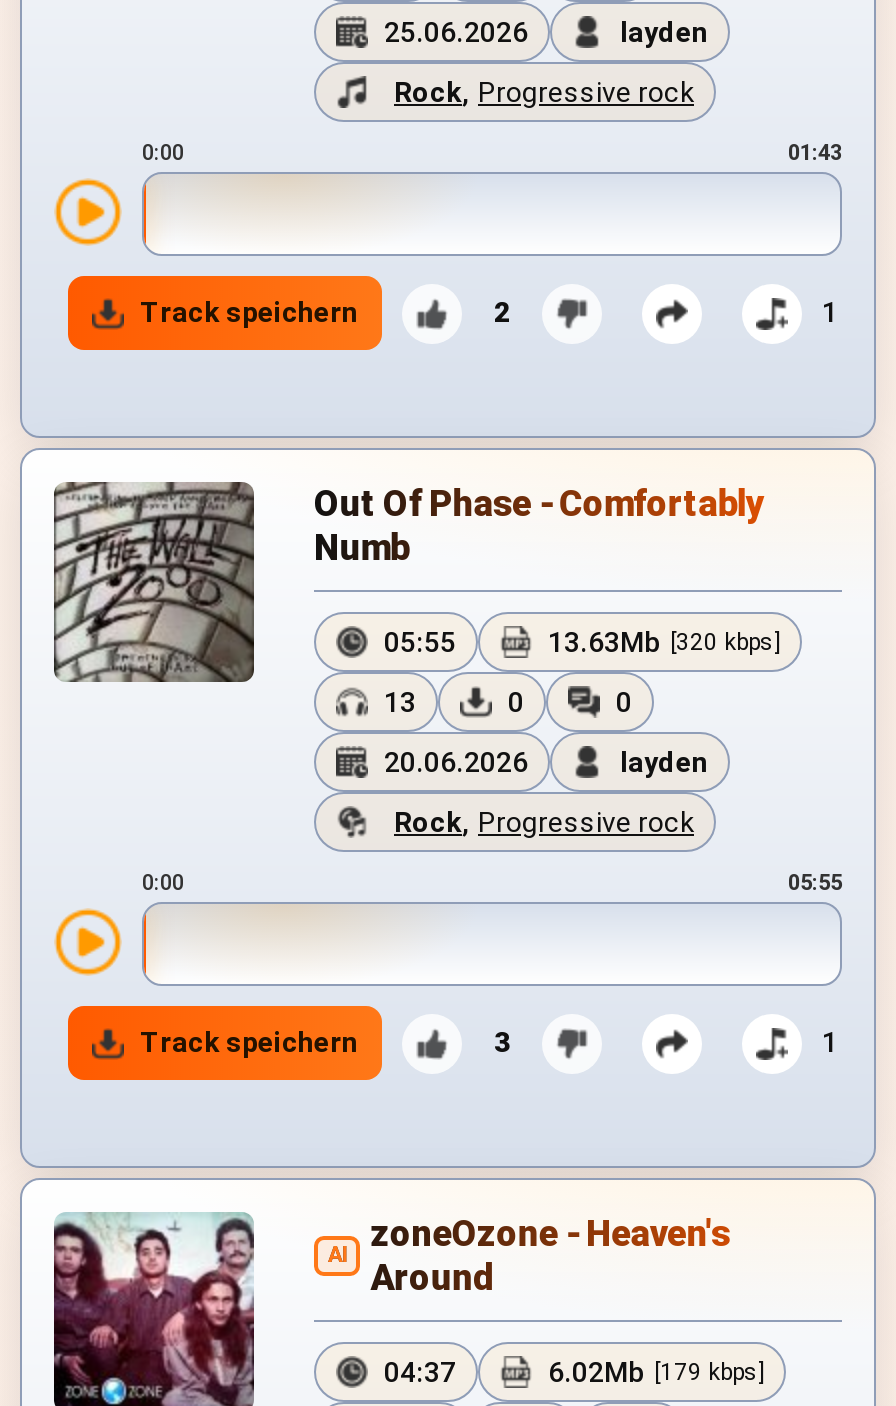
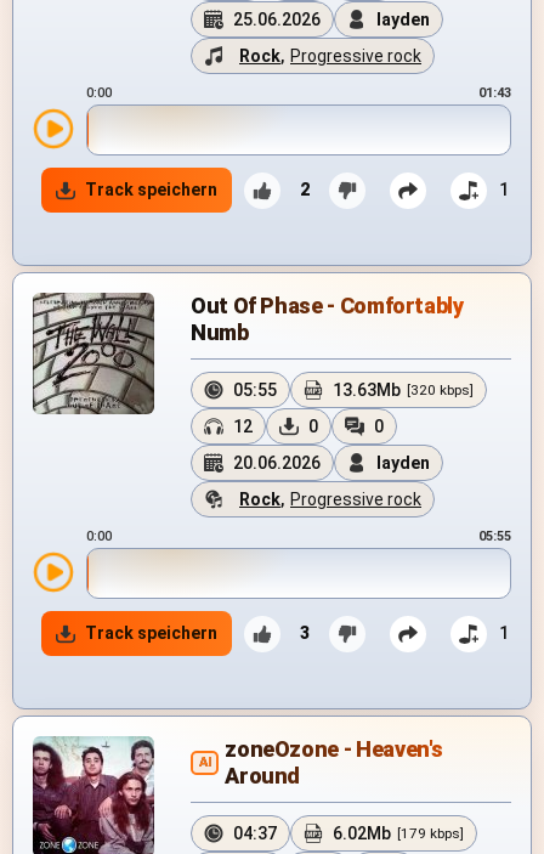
[384,686,416,718] 13 -> [233,417,253,436] 12

